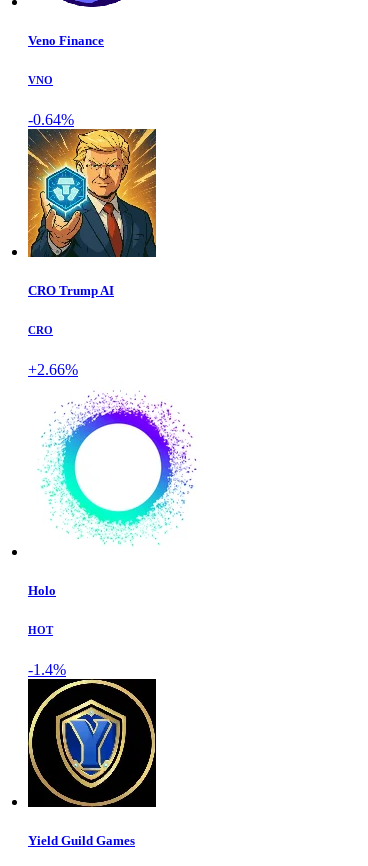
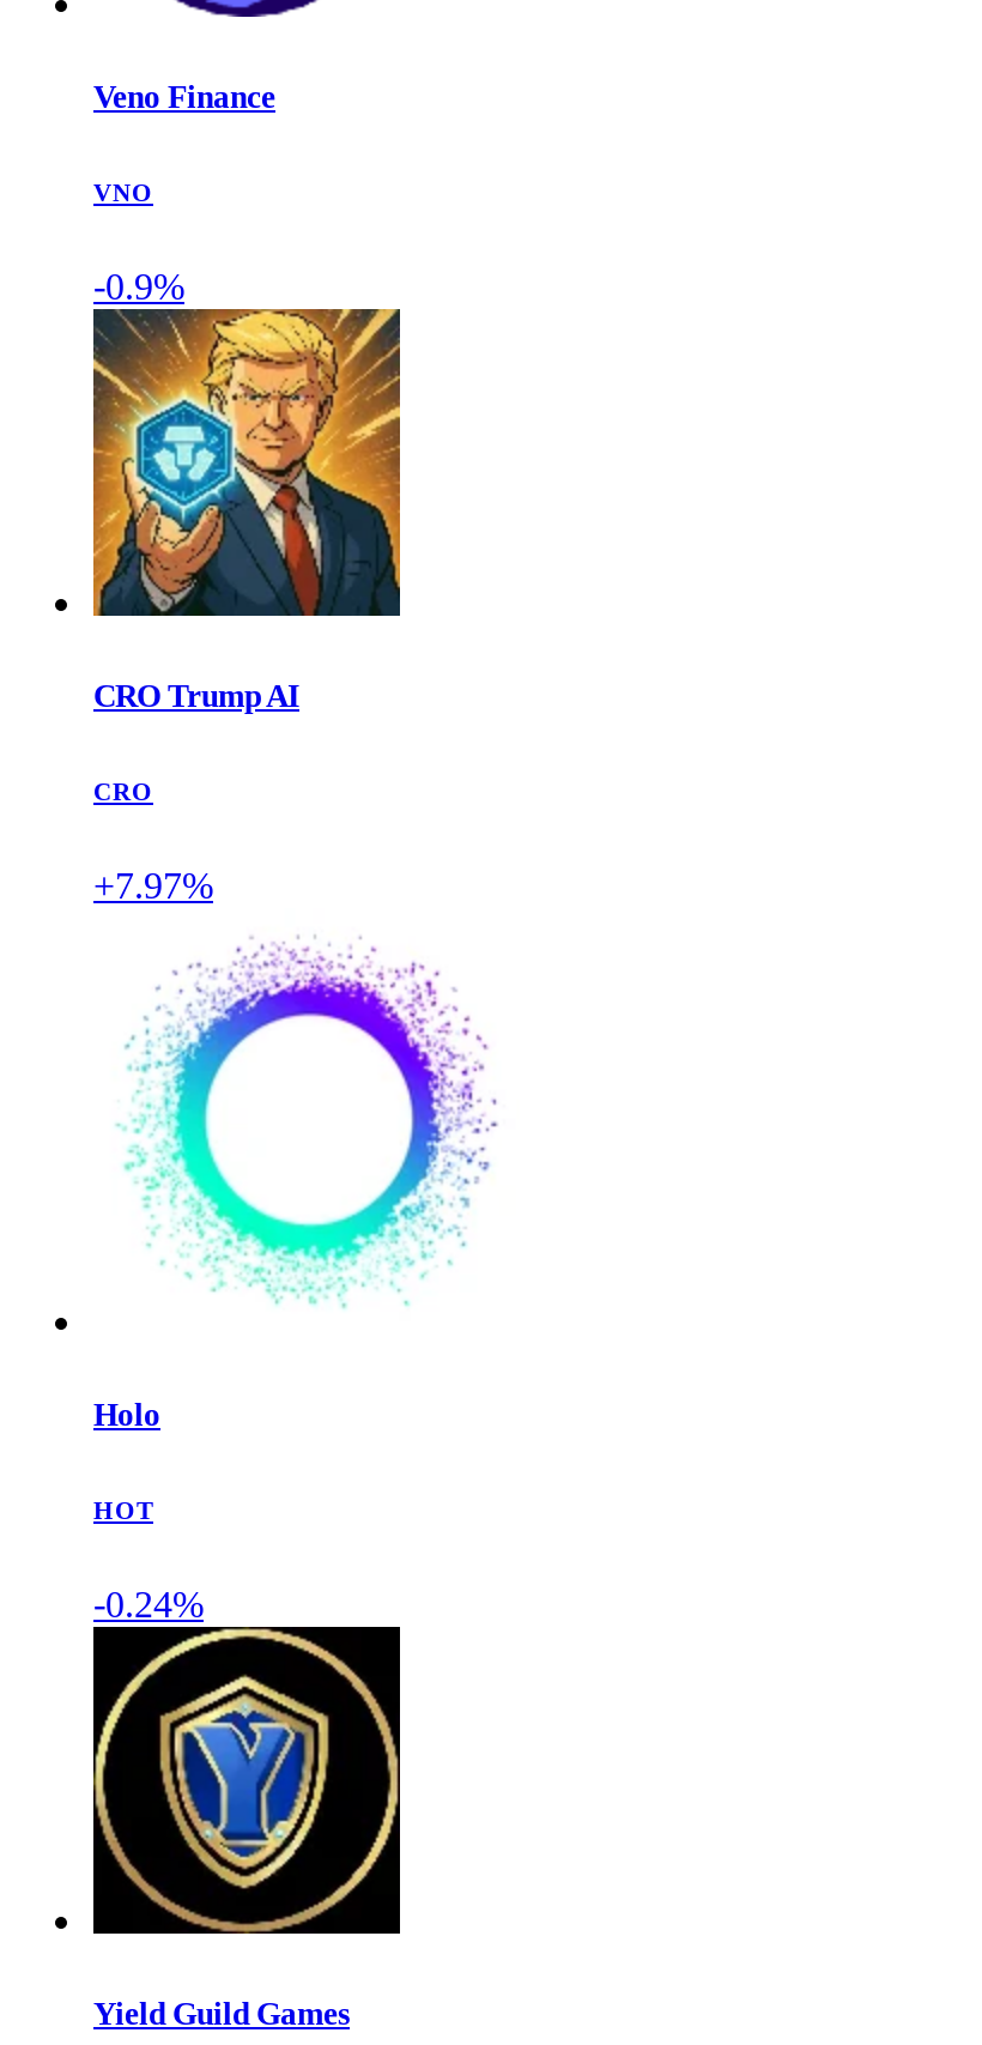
[28,111,74,128] -0.64% -> [93,266,184,306] -0.9%
[28,361,78,378] +2.66% -> [93,865,213,906] +7.97%
[28,661,66,678] -1.4% -> [93,1584,204,1625] -0.24%

